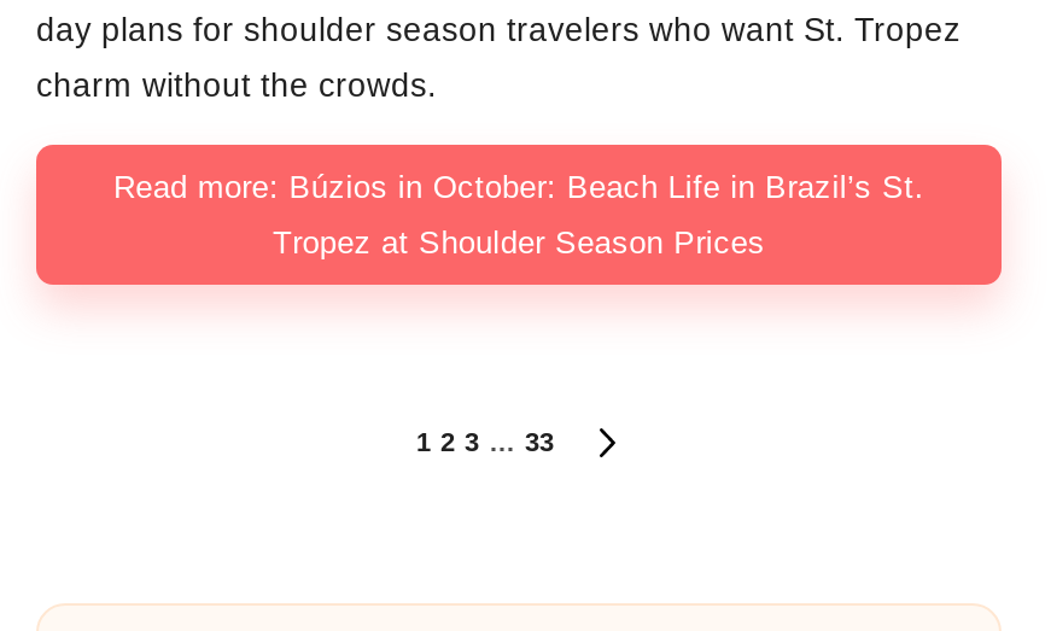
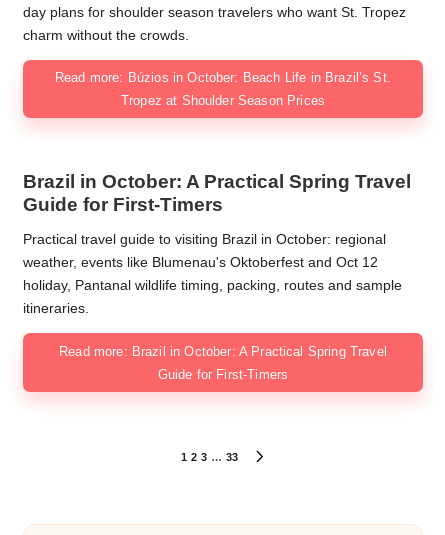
none -> [23,171,411,382] Brazil in October: A Practical Spring Travel | Guide for First-Timers | Practical travel guide to visiting Brazil in October: regional | weather, events like Blumenau's Oktoberfest and Oct 12 | holiday, Pantanal wildlife timing, packing, routes and sample | itineraries. | Read more: Brazil in October: A Practical Spring Travel | Guide for First-Timers

